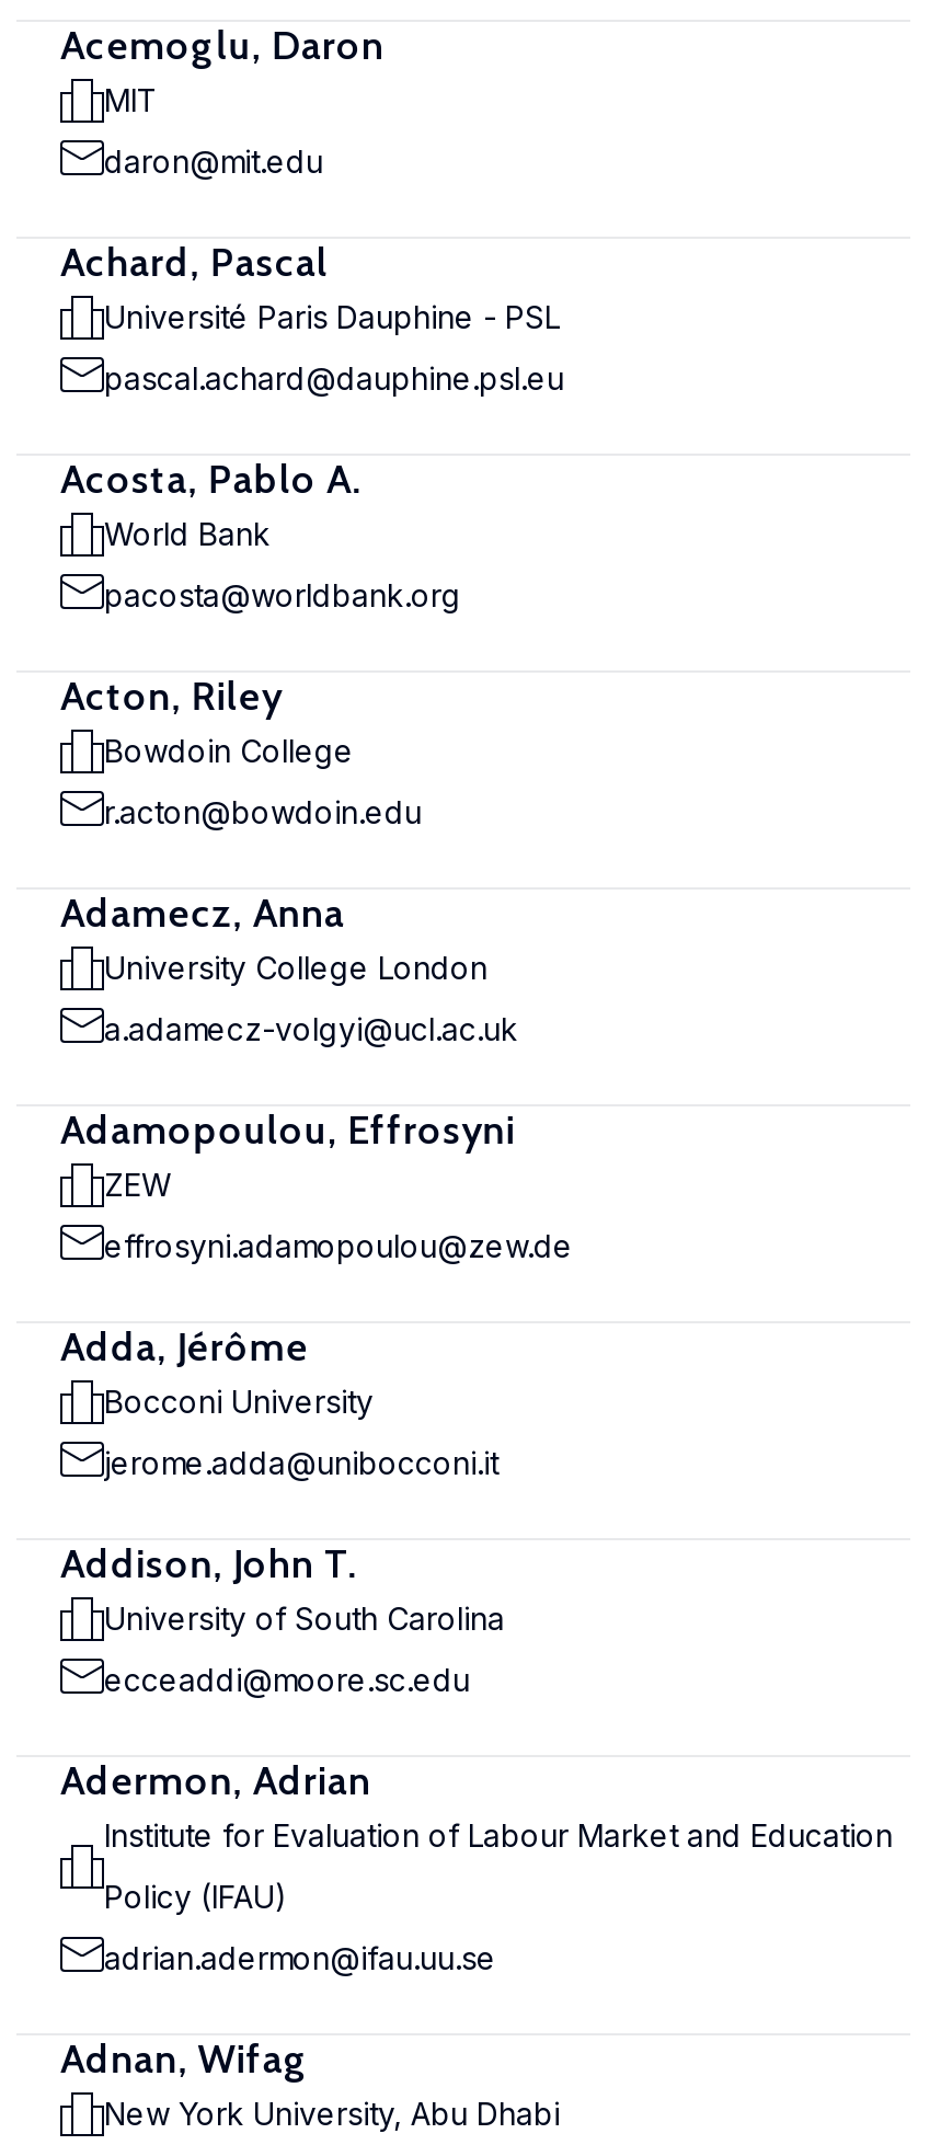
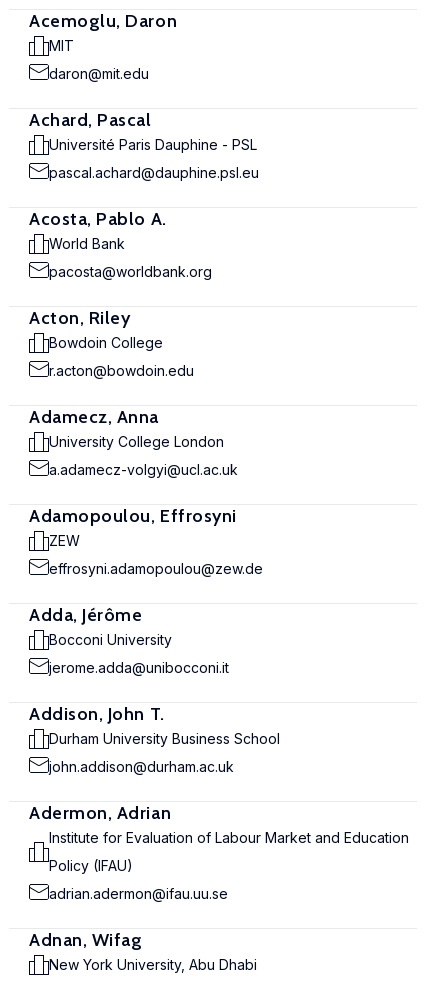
[104,1599,505,1637] University of South Carolina -> [49,730,280,747] Durham University Business School
[104,1661,470,1698] ecceaddi@moore.sc.edu -> [49,758,234,775] john.addison@durham.ac.uk

